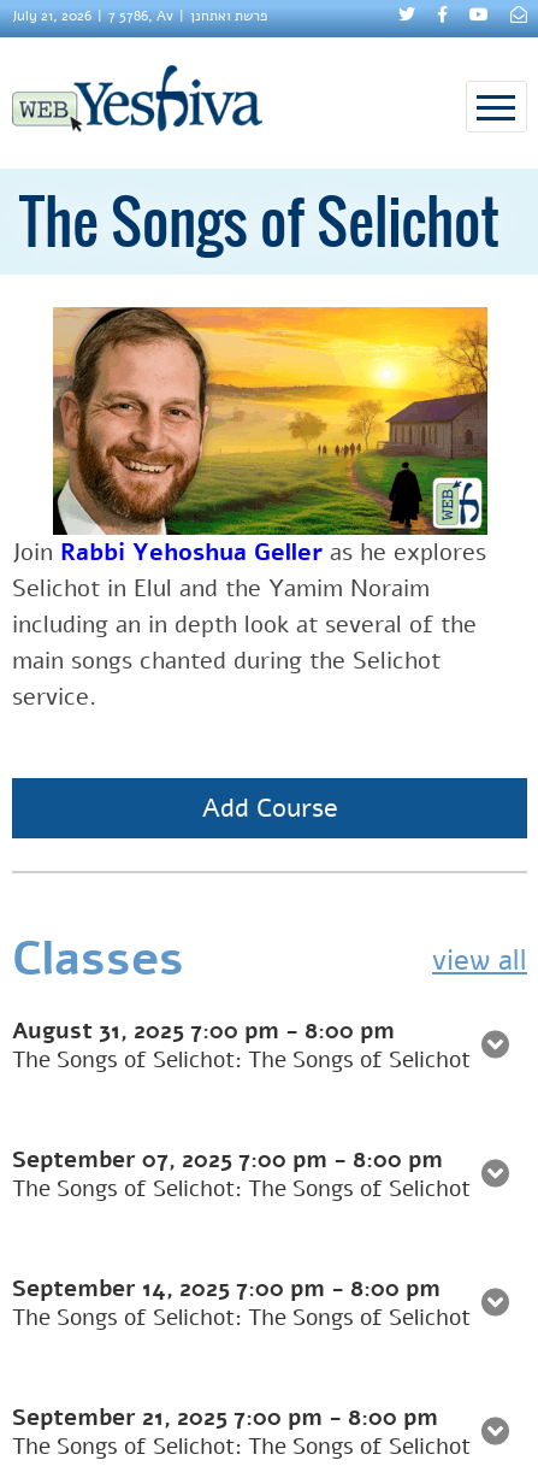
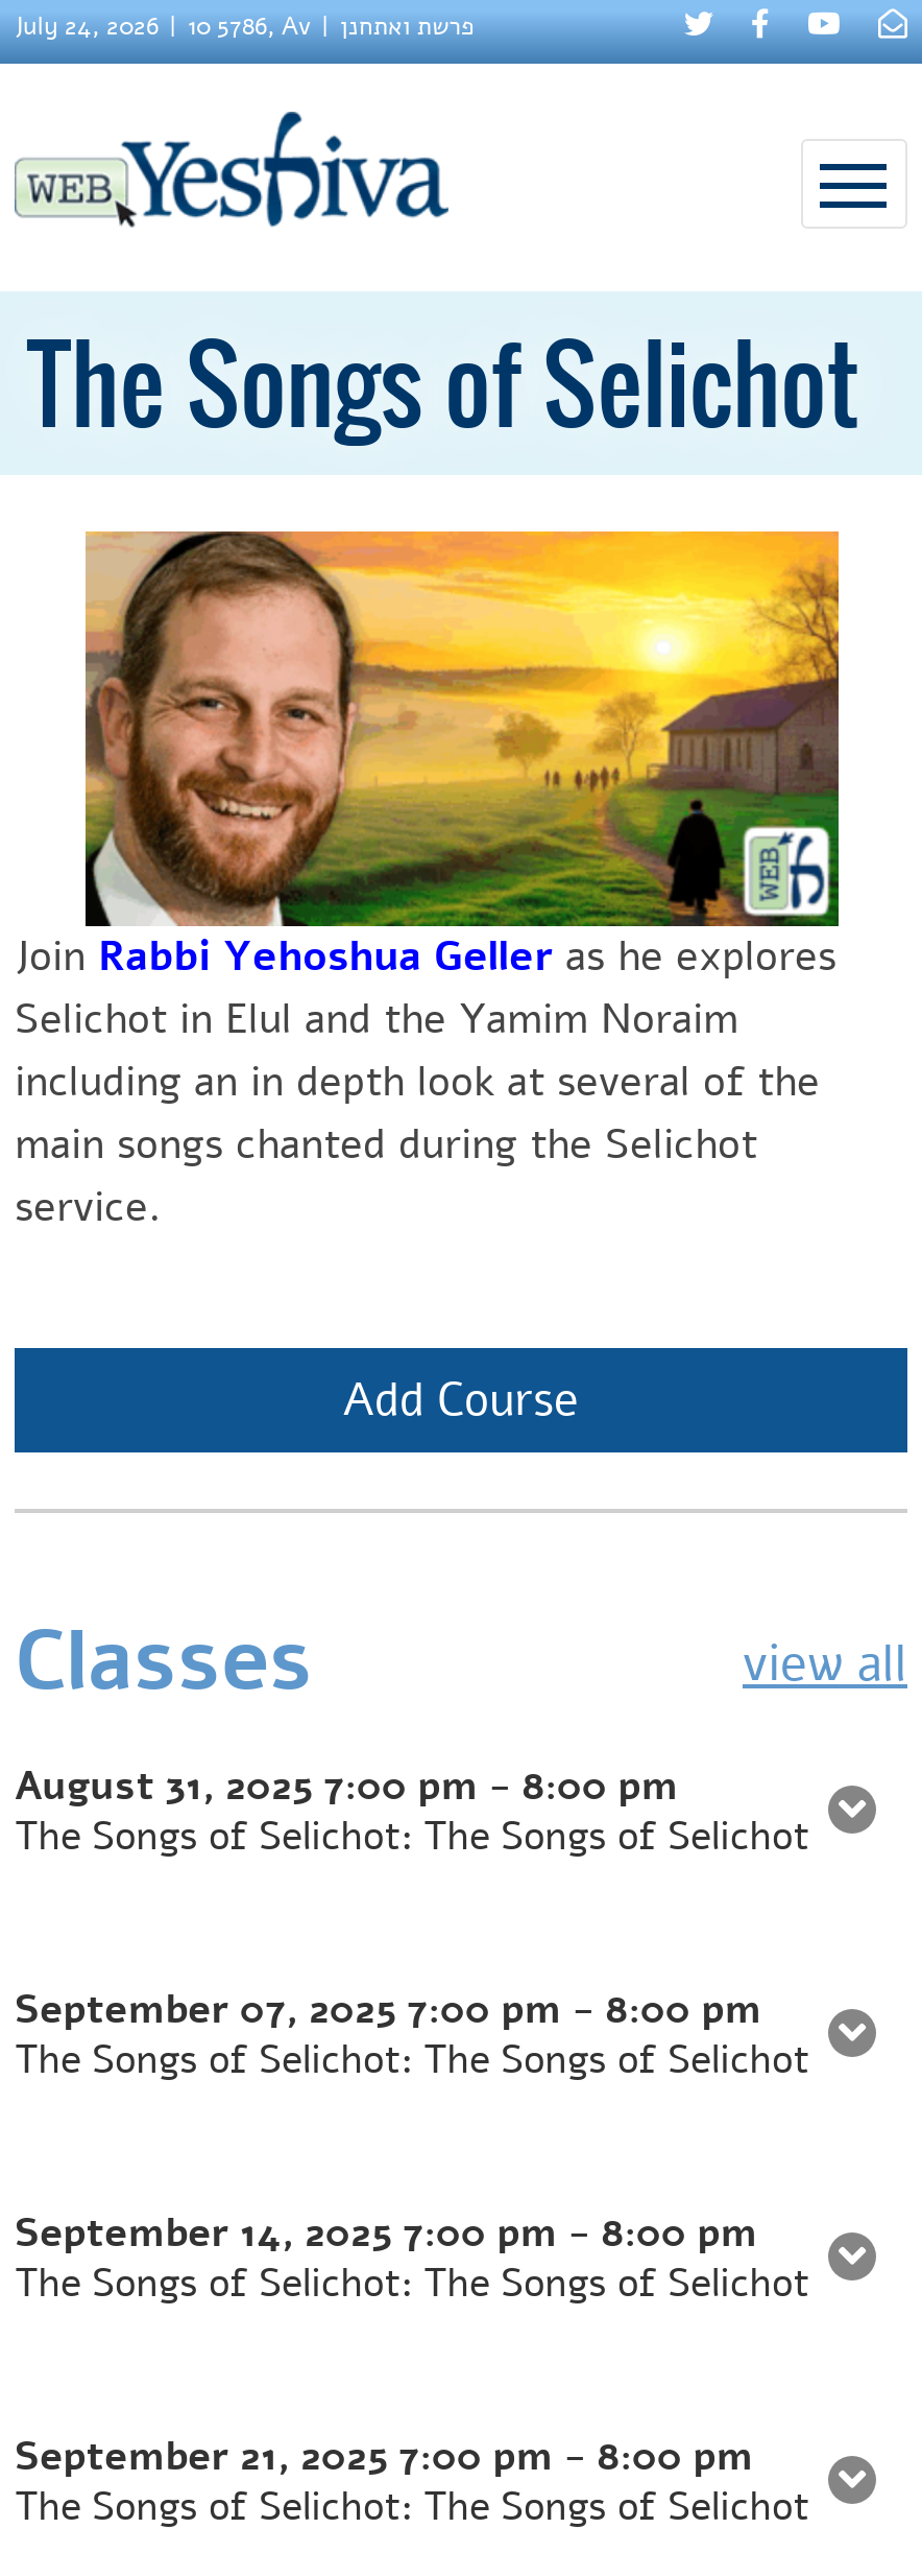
[12,6,91,25] July 21, 2026 -> [15,9,159,43] July 24, 2026
[108,6,173,25] 7 5786, Av -> [188,9,311,43] 10 5786, Av

